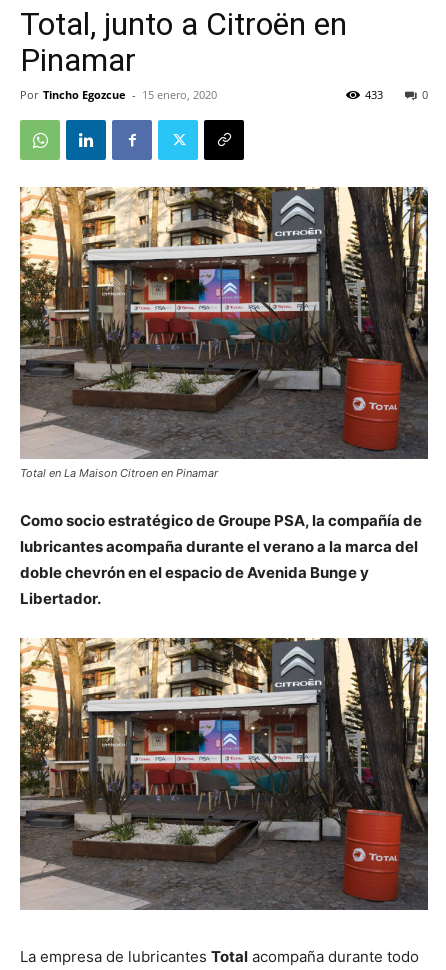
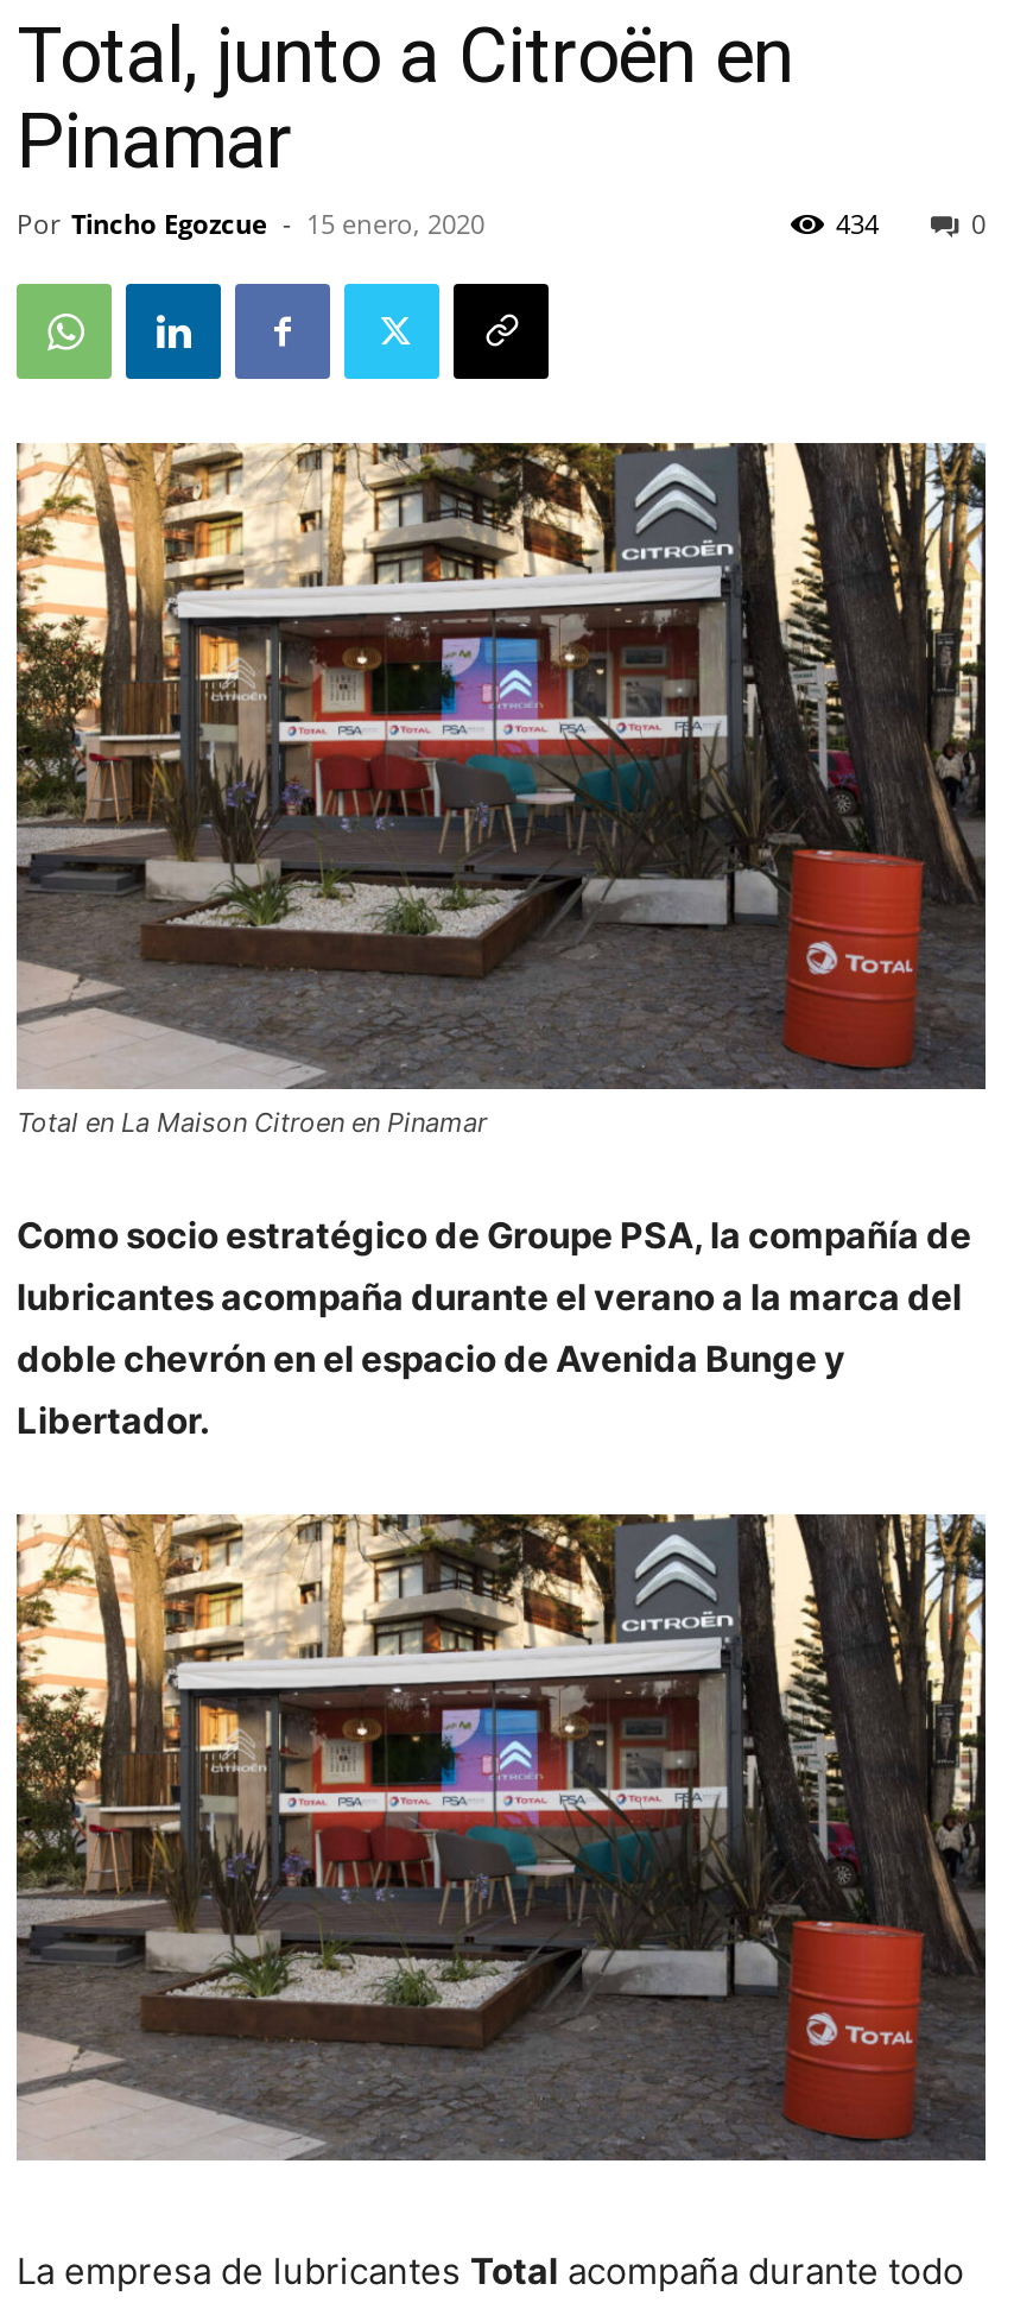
[365,87,383,102] 433 -> [836,205,879,241] 434

